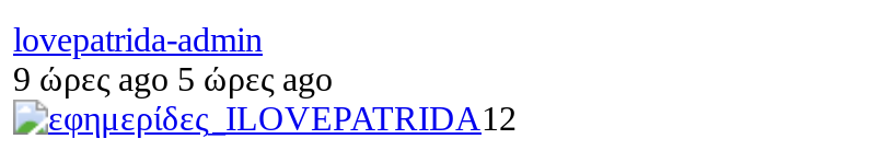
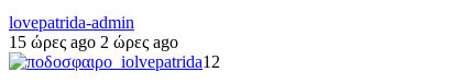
[13,60,333,98] 9 ώρες ago 5 ώρες ago -> [9,33,178,51] 15 ώρες ago 2 ώρες ago

